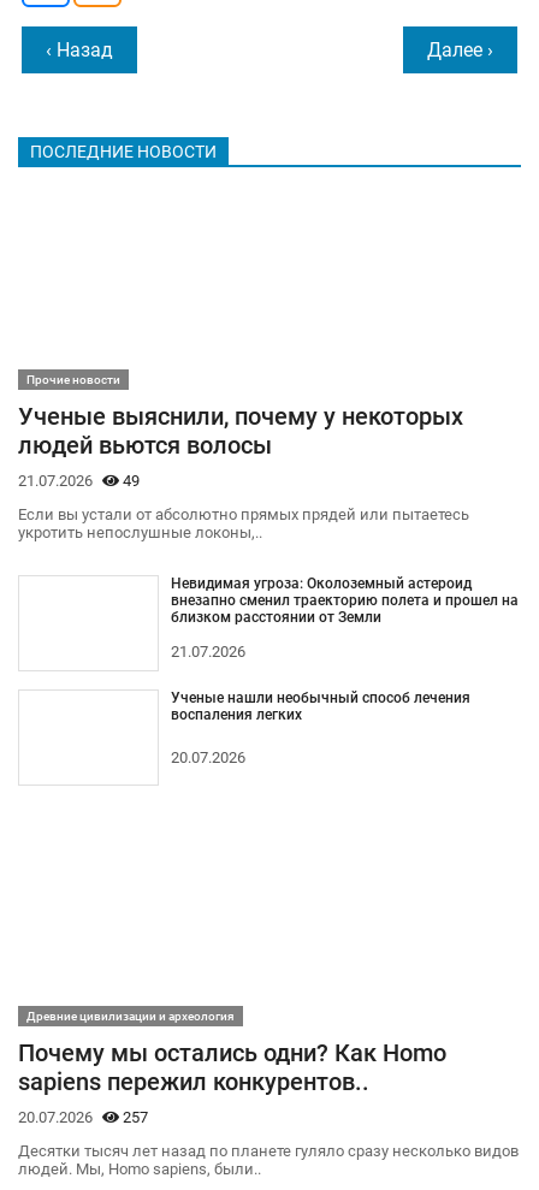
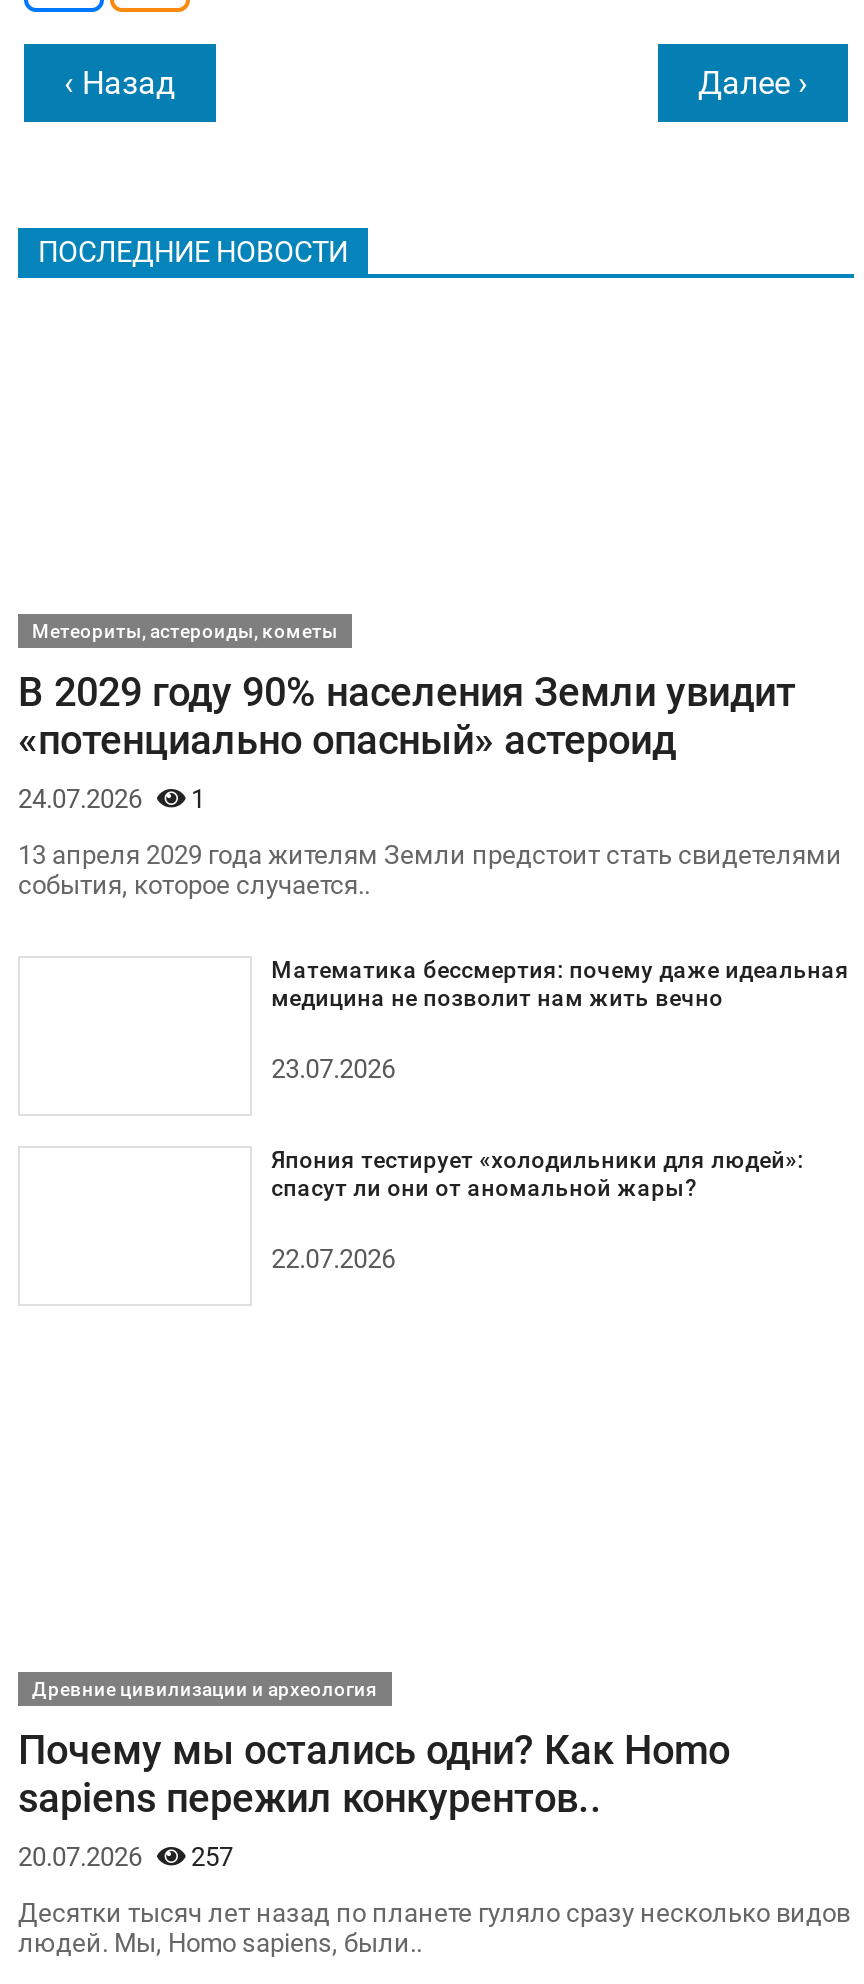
[26,373,120,386] Прочие новости -> [32,620,338,642] Метеориты, астероиды, кометы
[18,402,463,490] Ученые выяснили, почему у некоторых | людей вьются волосы | 21.07.2026 | 49 -> [18,668,796,814] В 2029 году 90% населения Земли увидит | «потенциально опасный» астероид | 24.07.2026 | 1
[18,505,469,541] Если вы устали от абсолютно прямых прядей или пытаетесь | укротить непослушные локоны,.. -> [18,840,842,900] 13 апреля 2029 года жителям Земли предстоит стать свидетелями | события, которое случается..
[170,575,518,626] Невидимая угроза: Околоземный астероид | внезапно сменил траекторию полета и прошел на | близком расстоянии от Земли -> [271,956,849,1012] Математика бессмертия: почему даже идеальная | медицина не позволит нам жить вечно
[170,642,245,660] 21.07.2026 -> [271,1054,395,1084] 23.07.2026
[170,689,470,723] Ученые нашли необычный способ лечения | воспаления легких -> [271,1146,803,1202] Япония тестирует «холодильники для людей»: | спасут ли они от аномальной жары?
[170,748,245,766] 20.07.2026 -> [271,1244,395,1274] 22.07.2026

